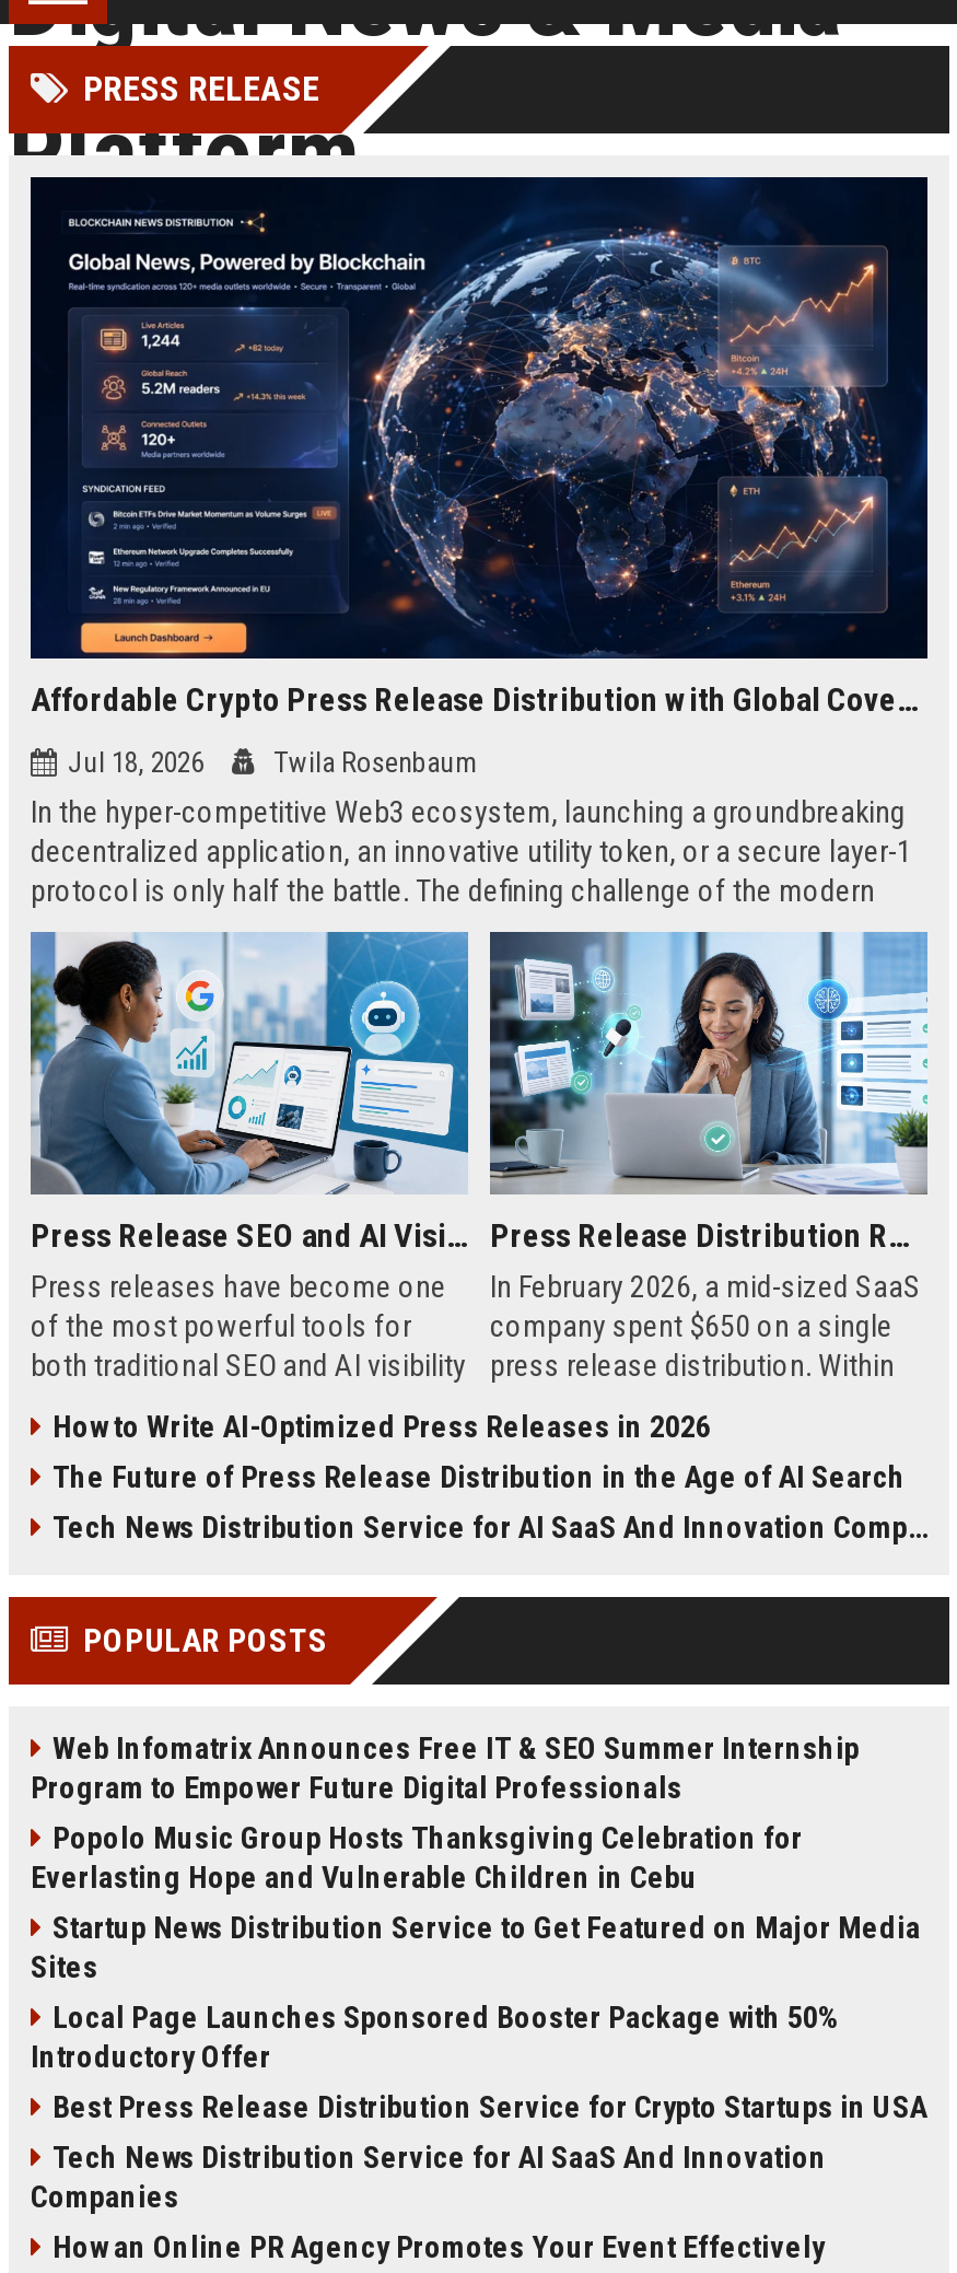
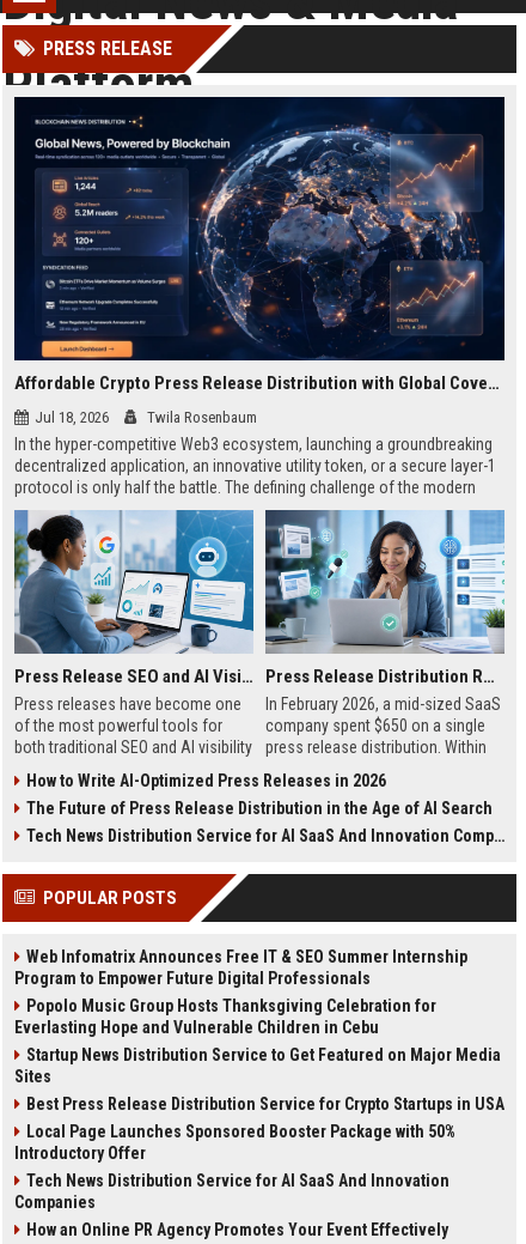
moved [31,2000,838,2074] -> [14,1122,455,1163]: Local Page Launches Sponsored Booster Package with 50% | Introductory Offer
moved [52,2089,927,2124] -> [26,1094,504,1113]: Best Press Release Distribution Service for Crypto Startups in USA

